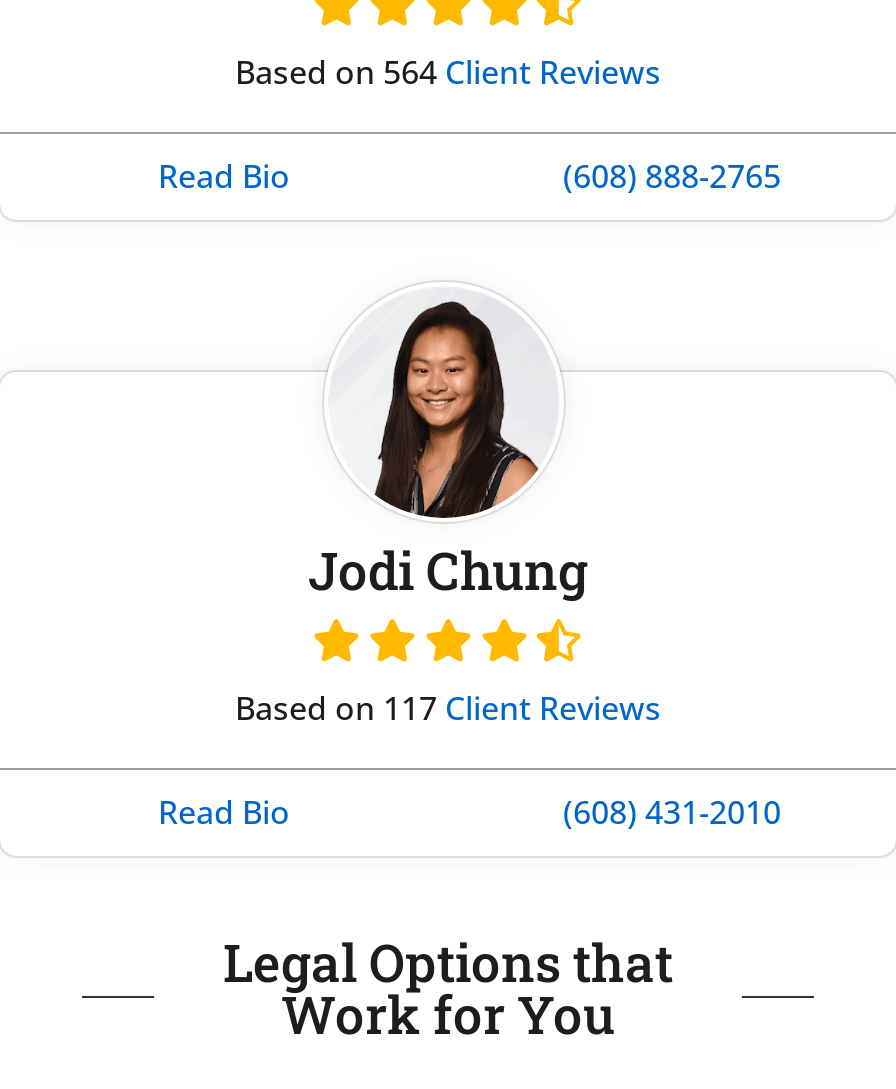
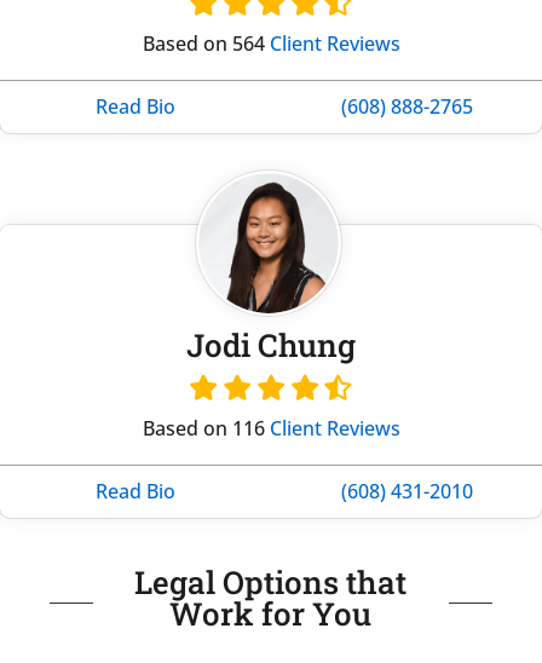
[235,686,661,730] Based on 117 Client Reviews -> [142,415,400,441] Based on 116 Client Reviews

